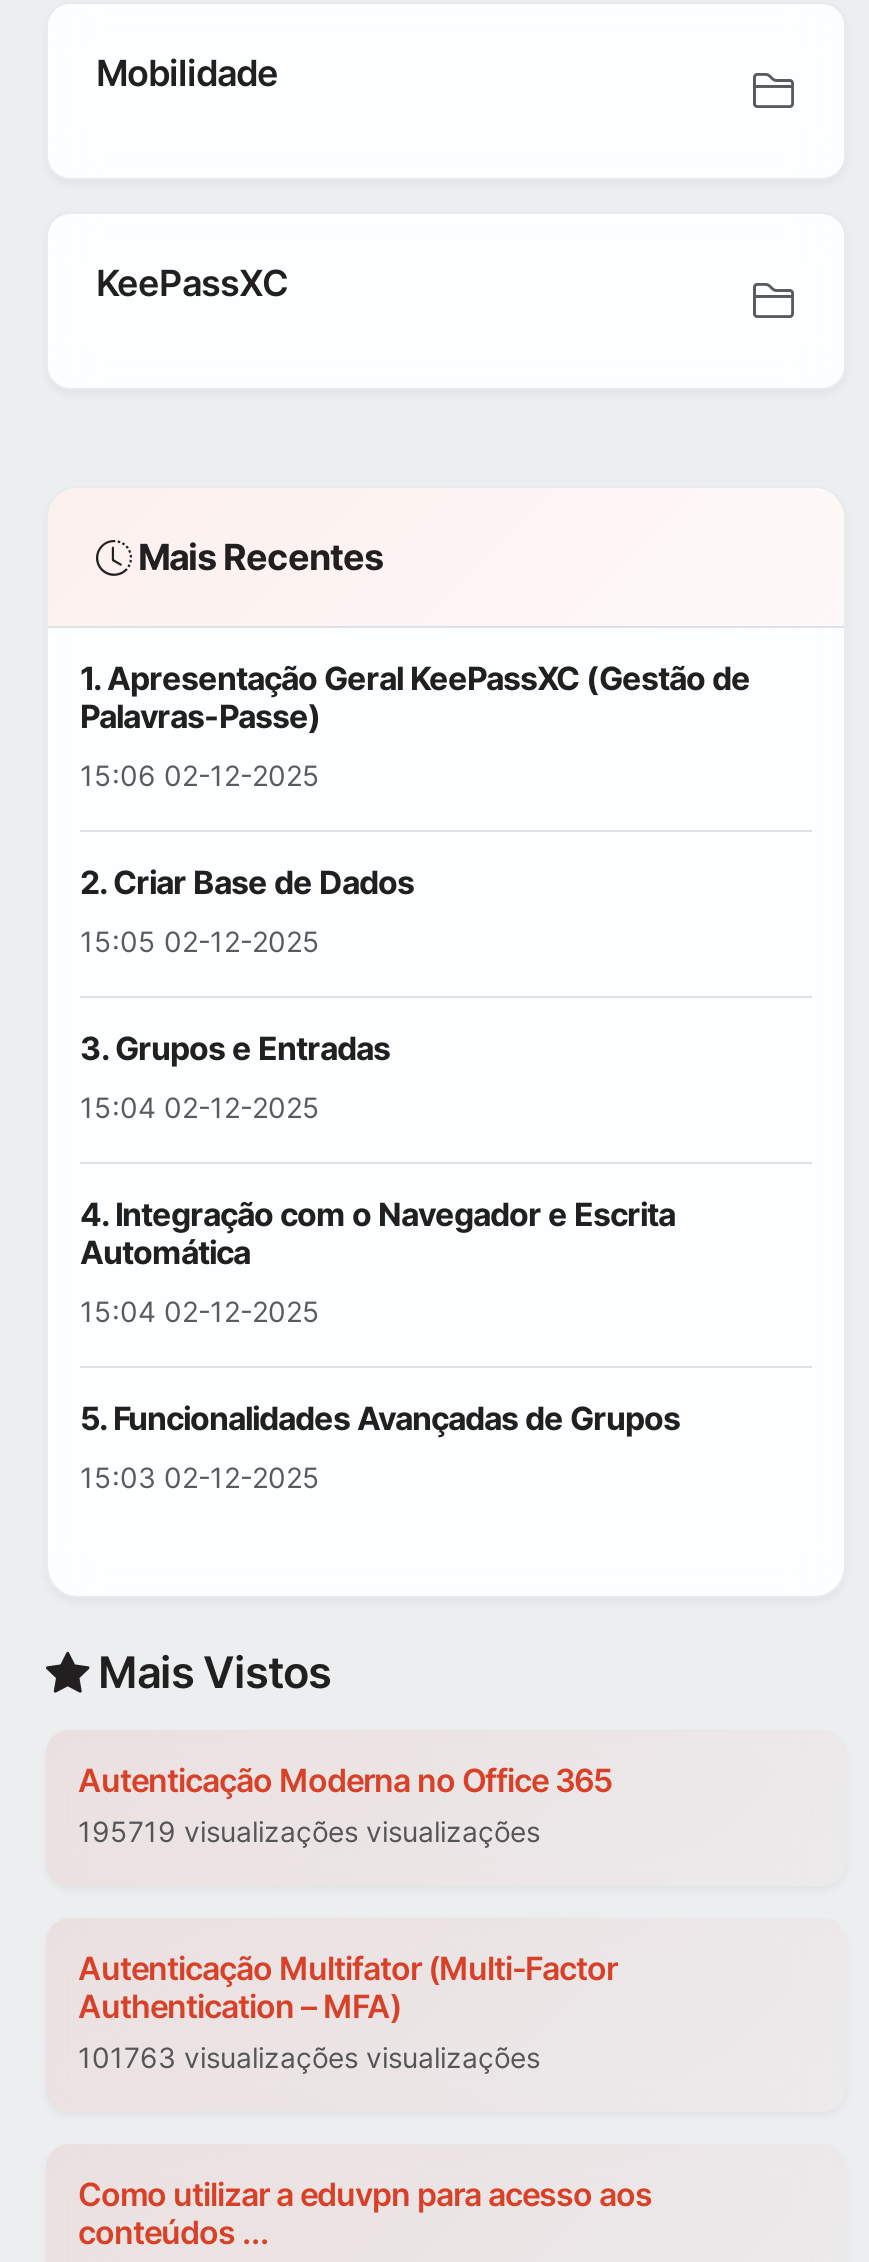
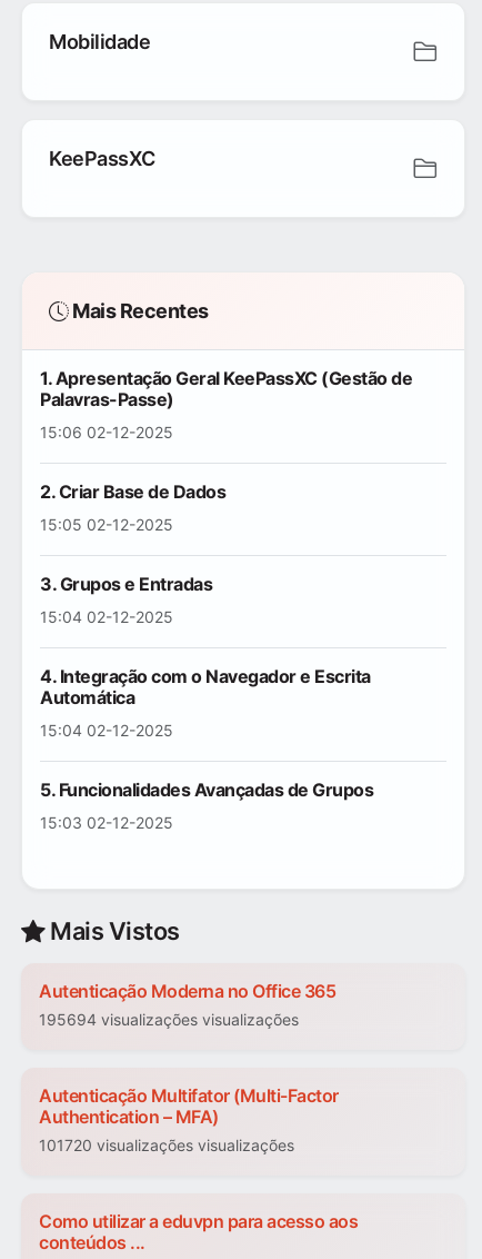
[78,1815,540,1849] 195719 visualizações visualizações -> [39,1010,299,1029] 195694 visualizações visualizações
[78,2041,540,2075] 101763 visualizações visualizações -> [39,1136,294,1155] 101720 visualizações visualizações

